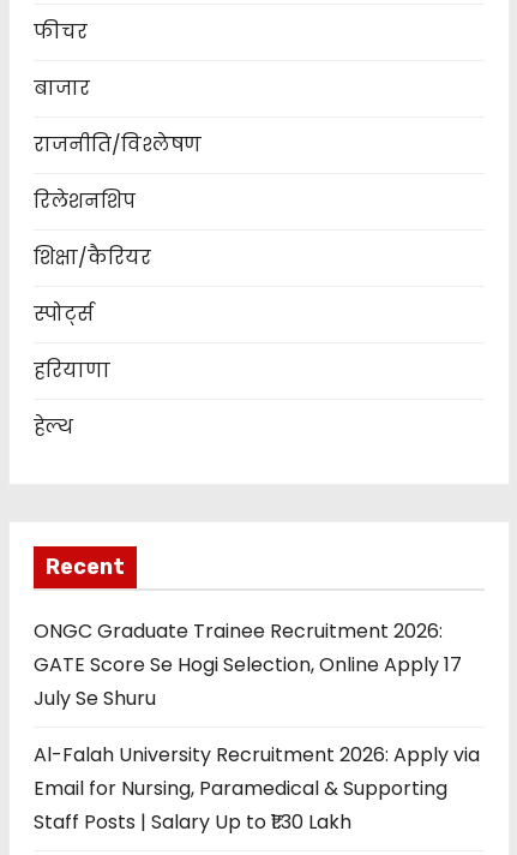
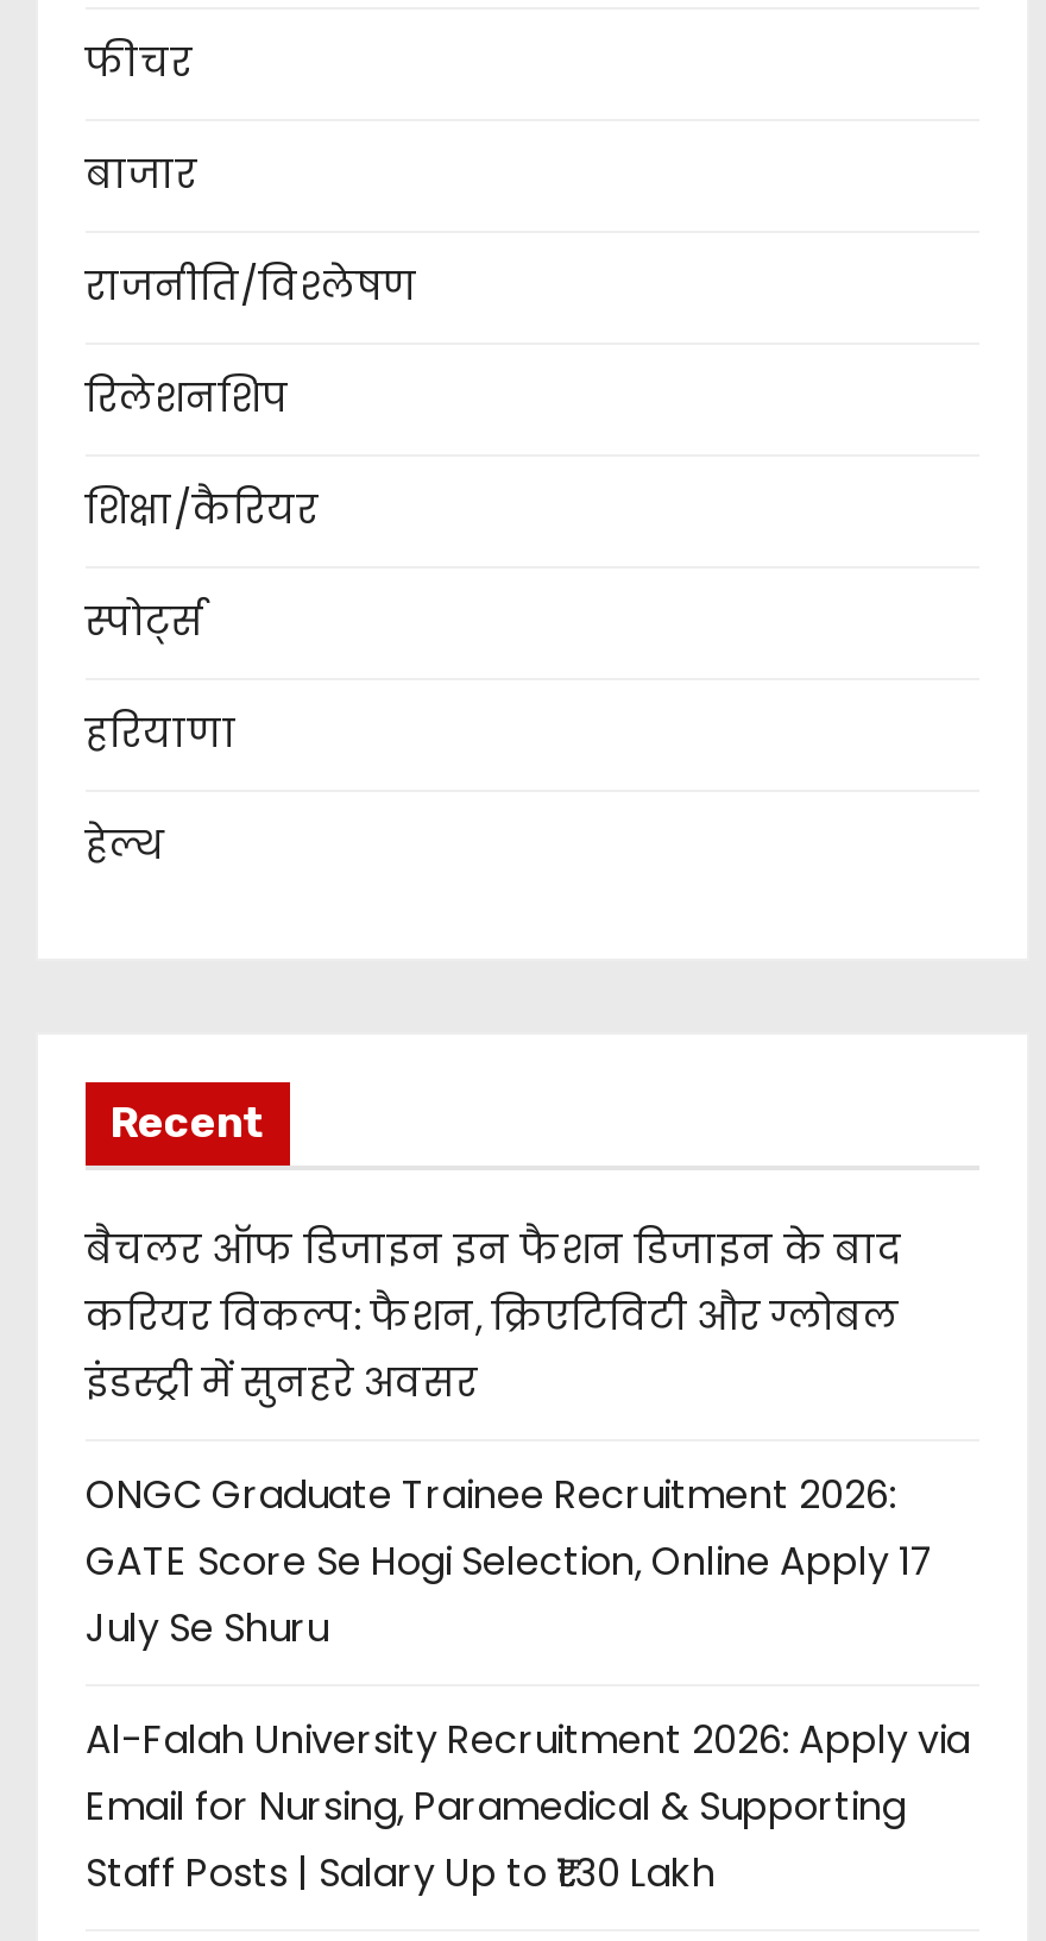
none -> [86,1223,903,1411] बैचलर ऑफ डिजाइन इन फैशन डिजाइन के बाद | करियर विकल्प: फैशन, क्रिएटिविटी और ग्लोबल | इंडस्ट्री में सुनहरे अवसर

